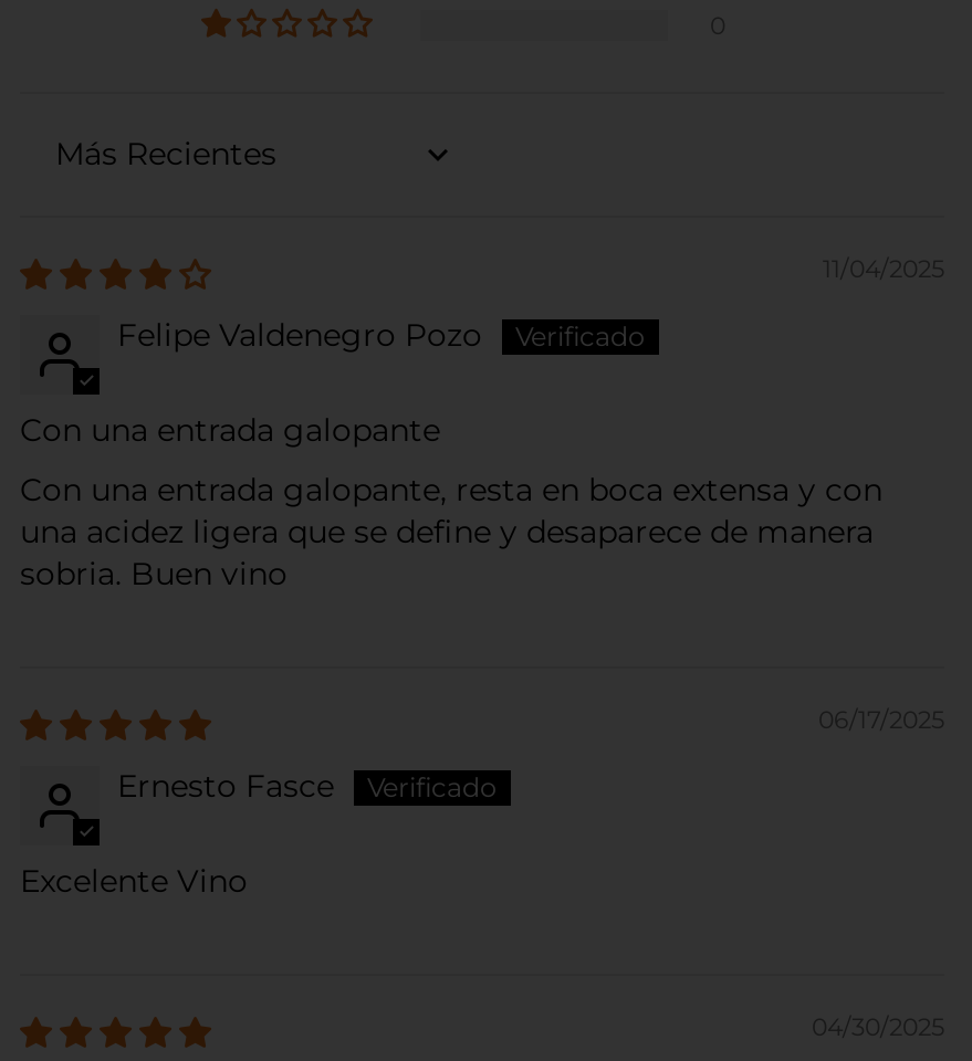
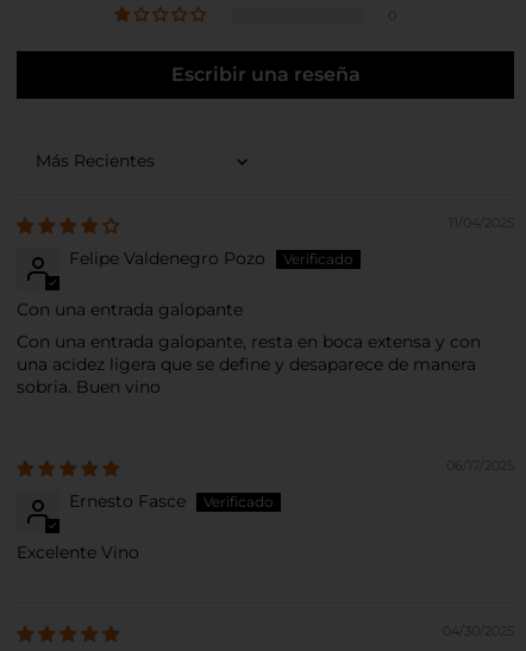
none -> [171,63,360,86] Escribir una reseña

